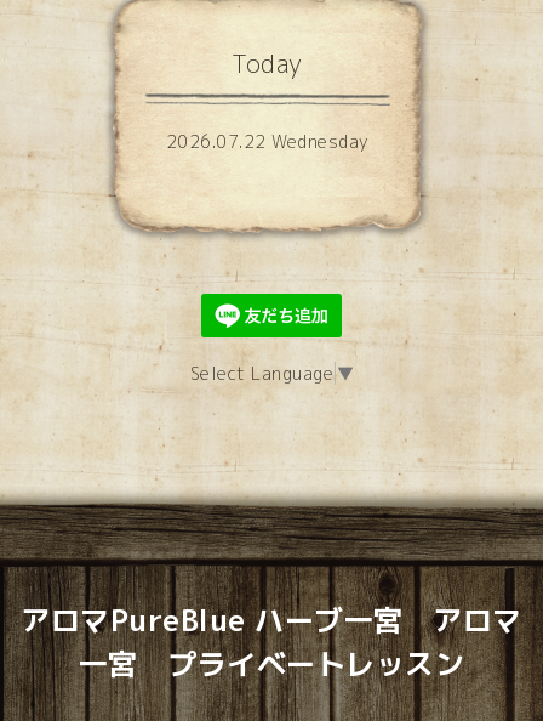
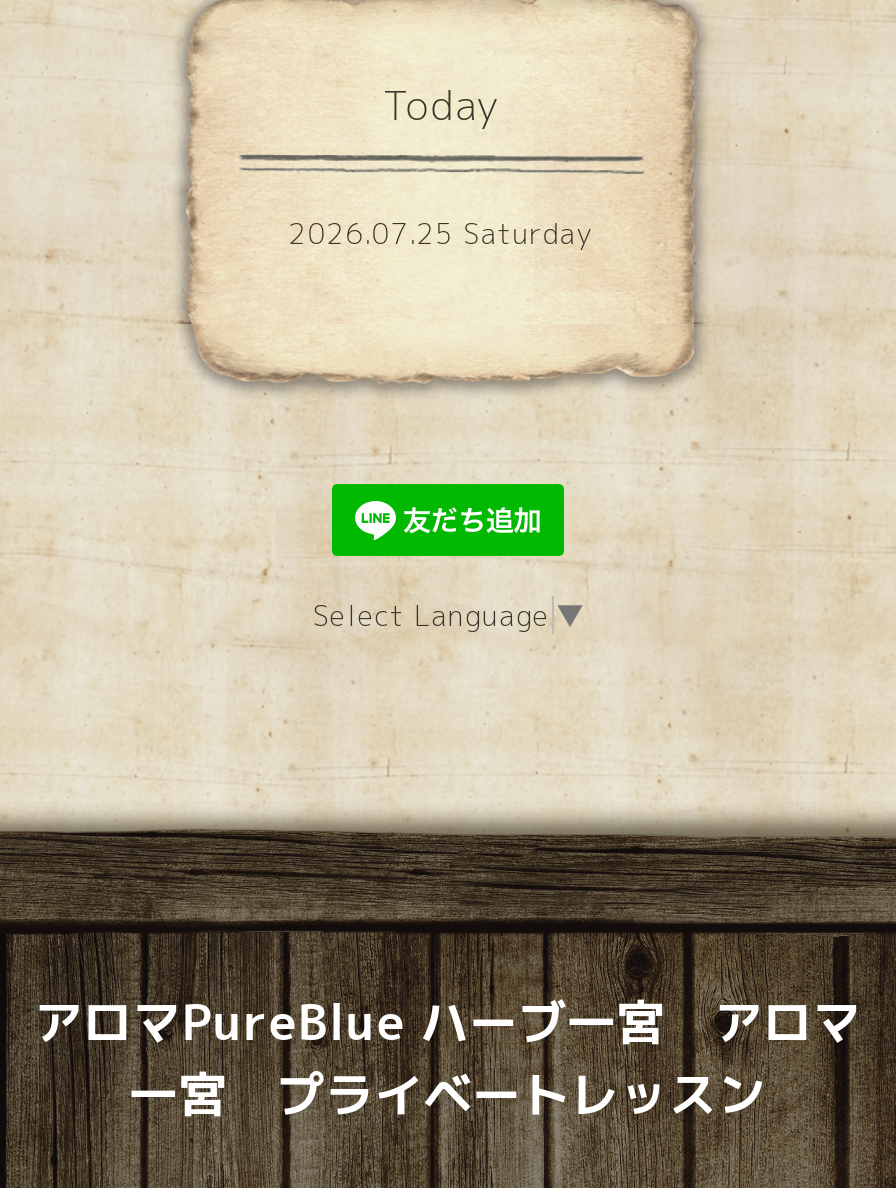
[165,130,369,153] 2026.07.22 Wednesday -> [288,214,594,252] 2026.07.25 Saturday

